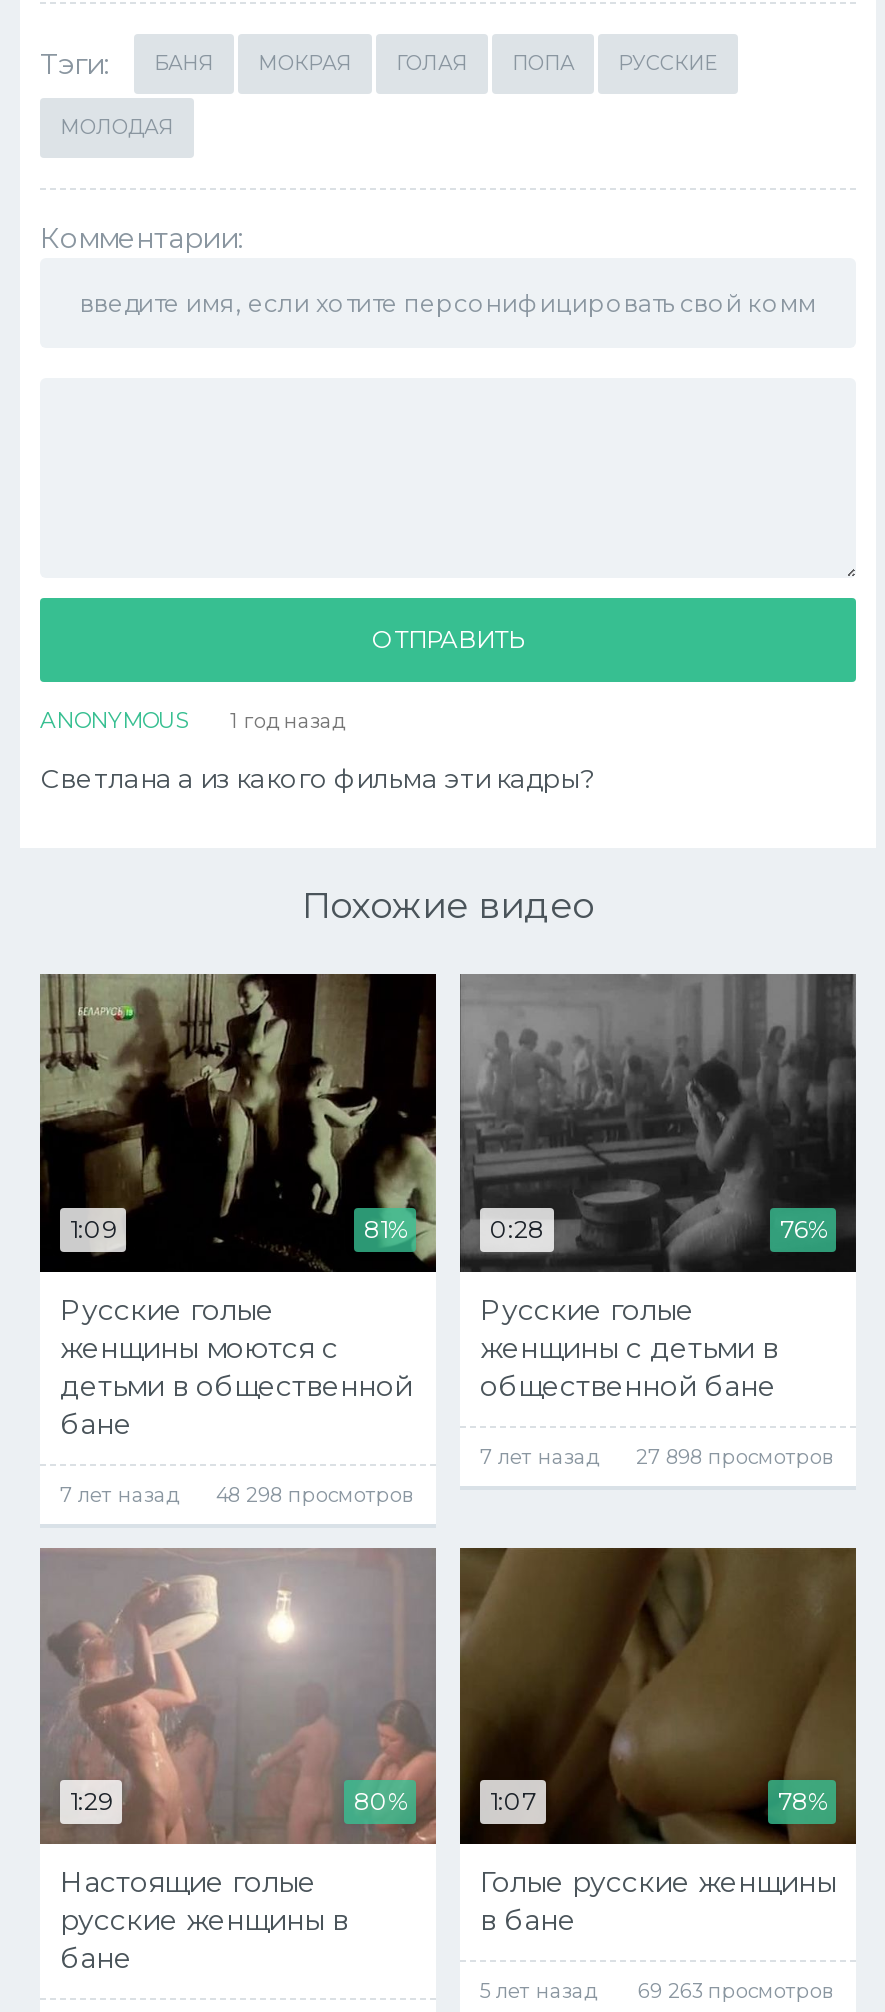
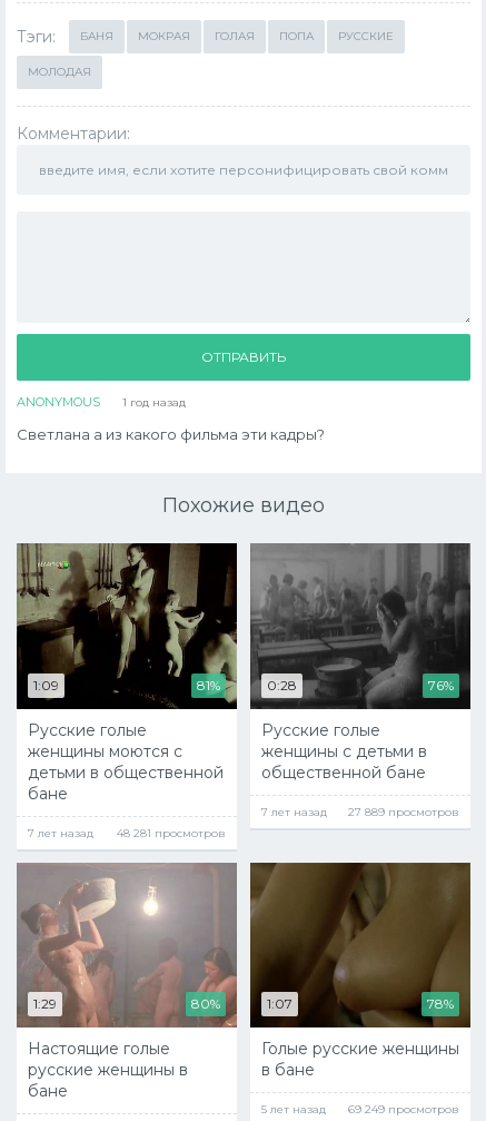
[480,1444,836,1470] 7 лет назад 27 898 просмотров -> [261,805,459,819] 7 лет назад 27 889 просмотров
[60,1482,416,1508] 7 лет назад 48 298 просмотров -> [28,826,226,840] 7 лет назад 48 281 просмотров
[480,1979,836,2005] 5 лет назад 69 263 просмотров -> [261,1102,459,1117] 5 лет назад 69 249 просмотров

